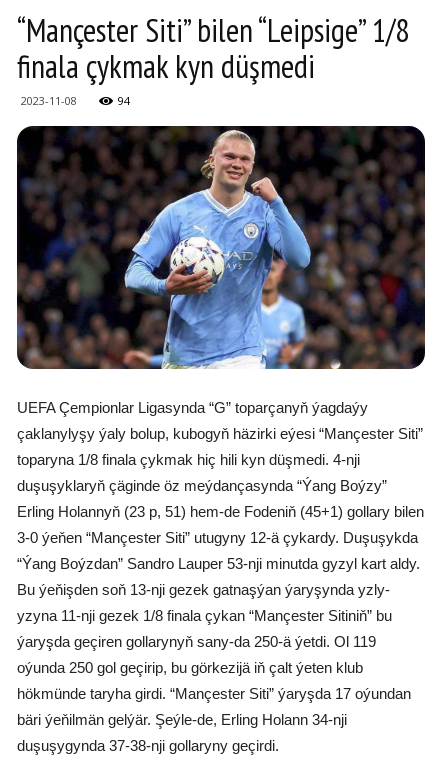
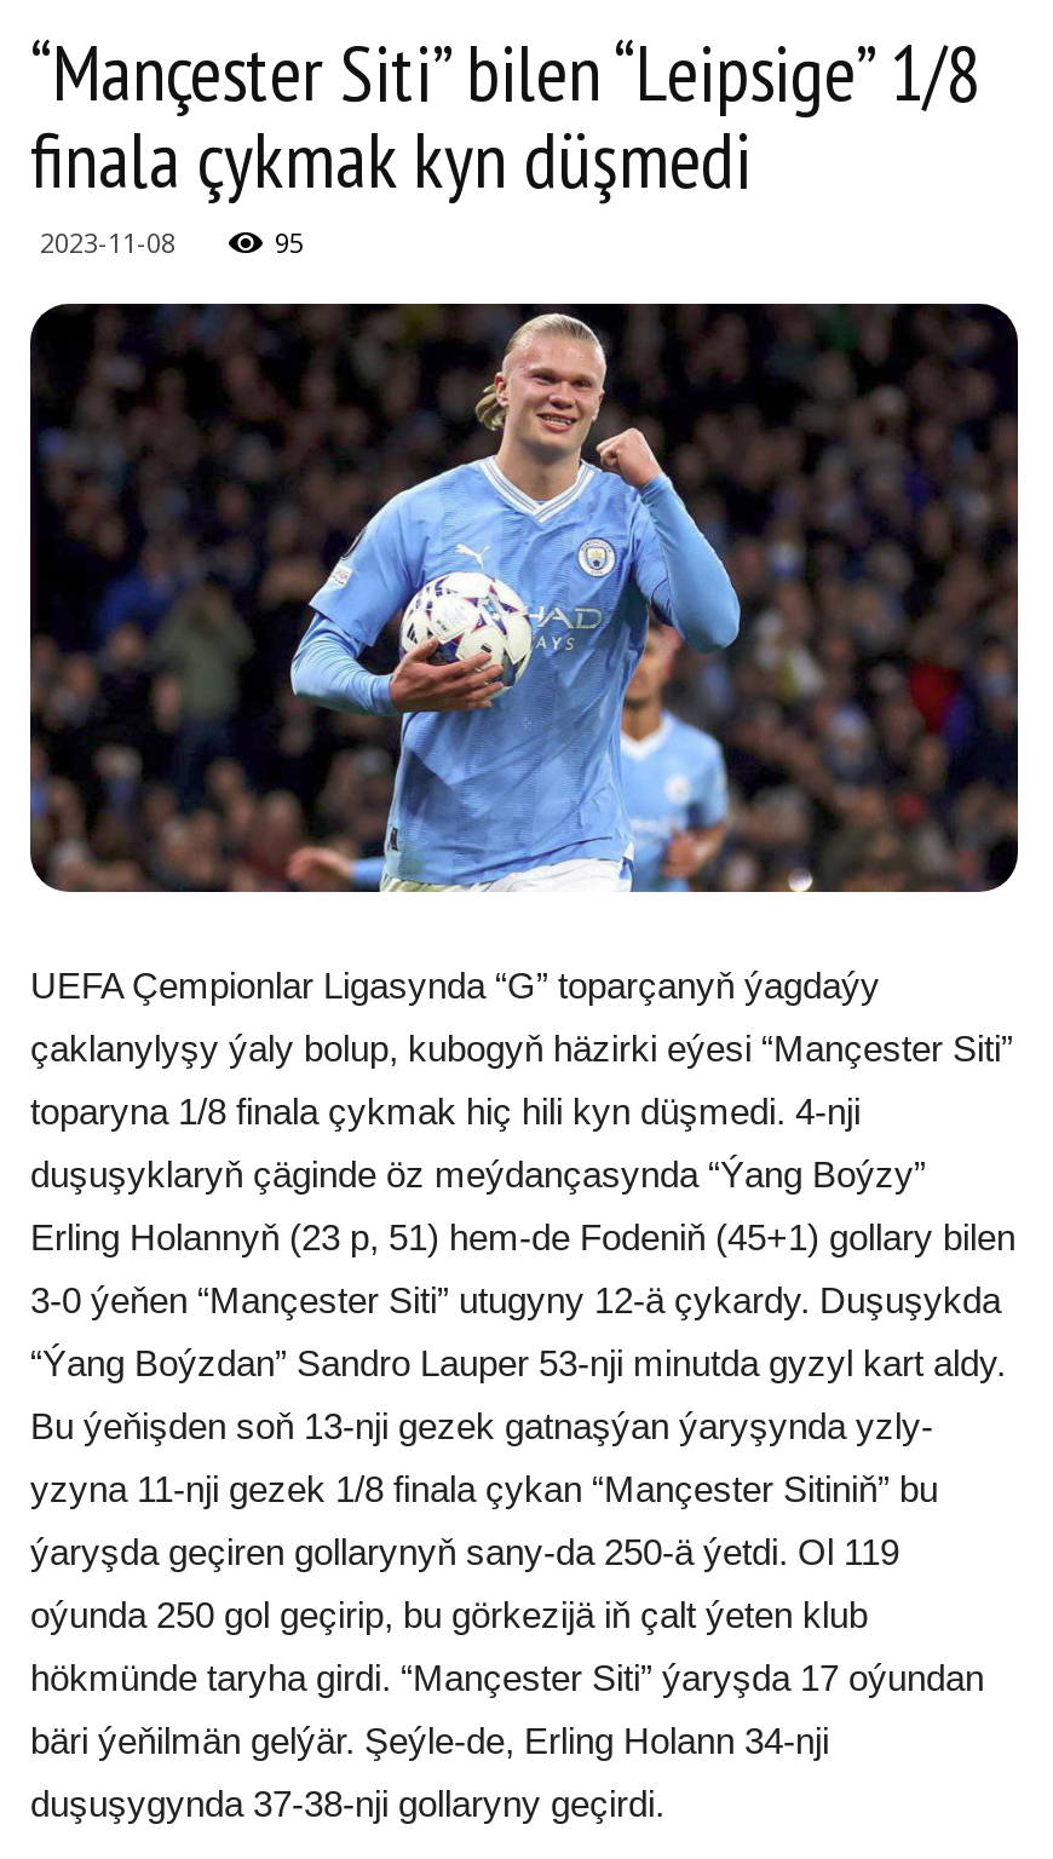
[118,93,130,108] 94 -> [275,224,304,260] 95

